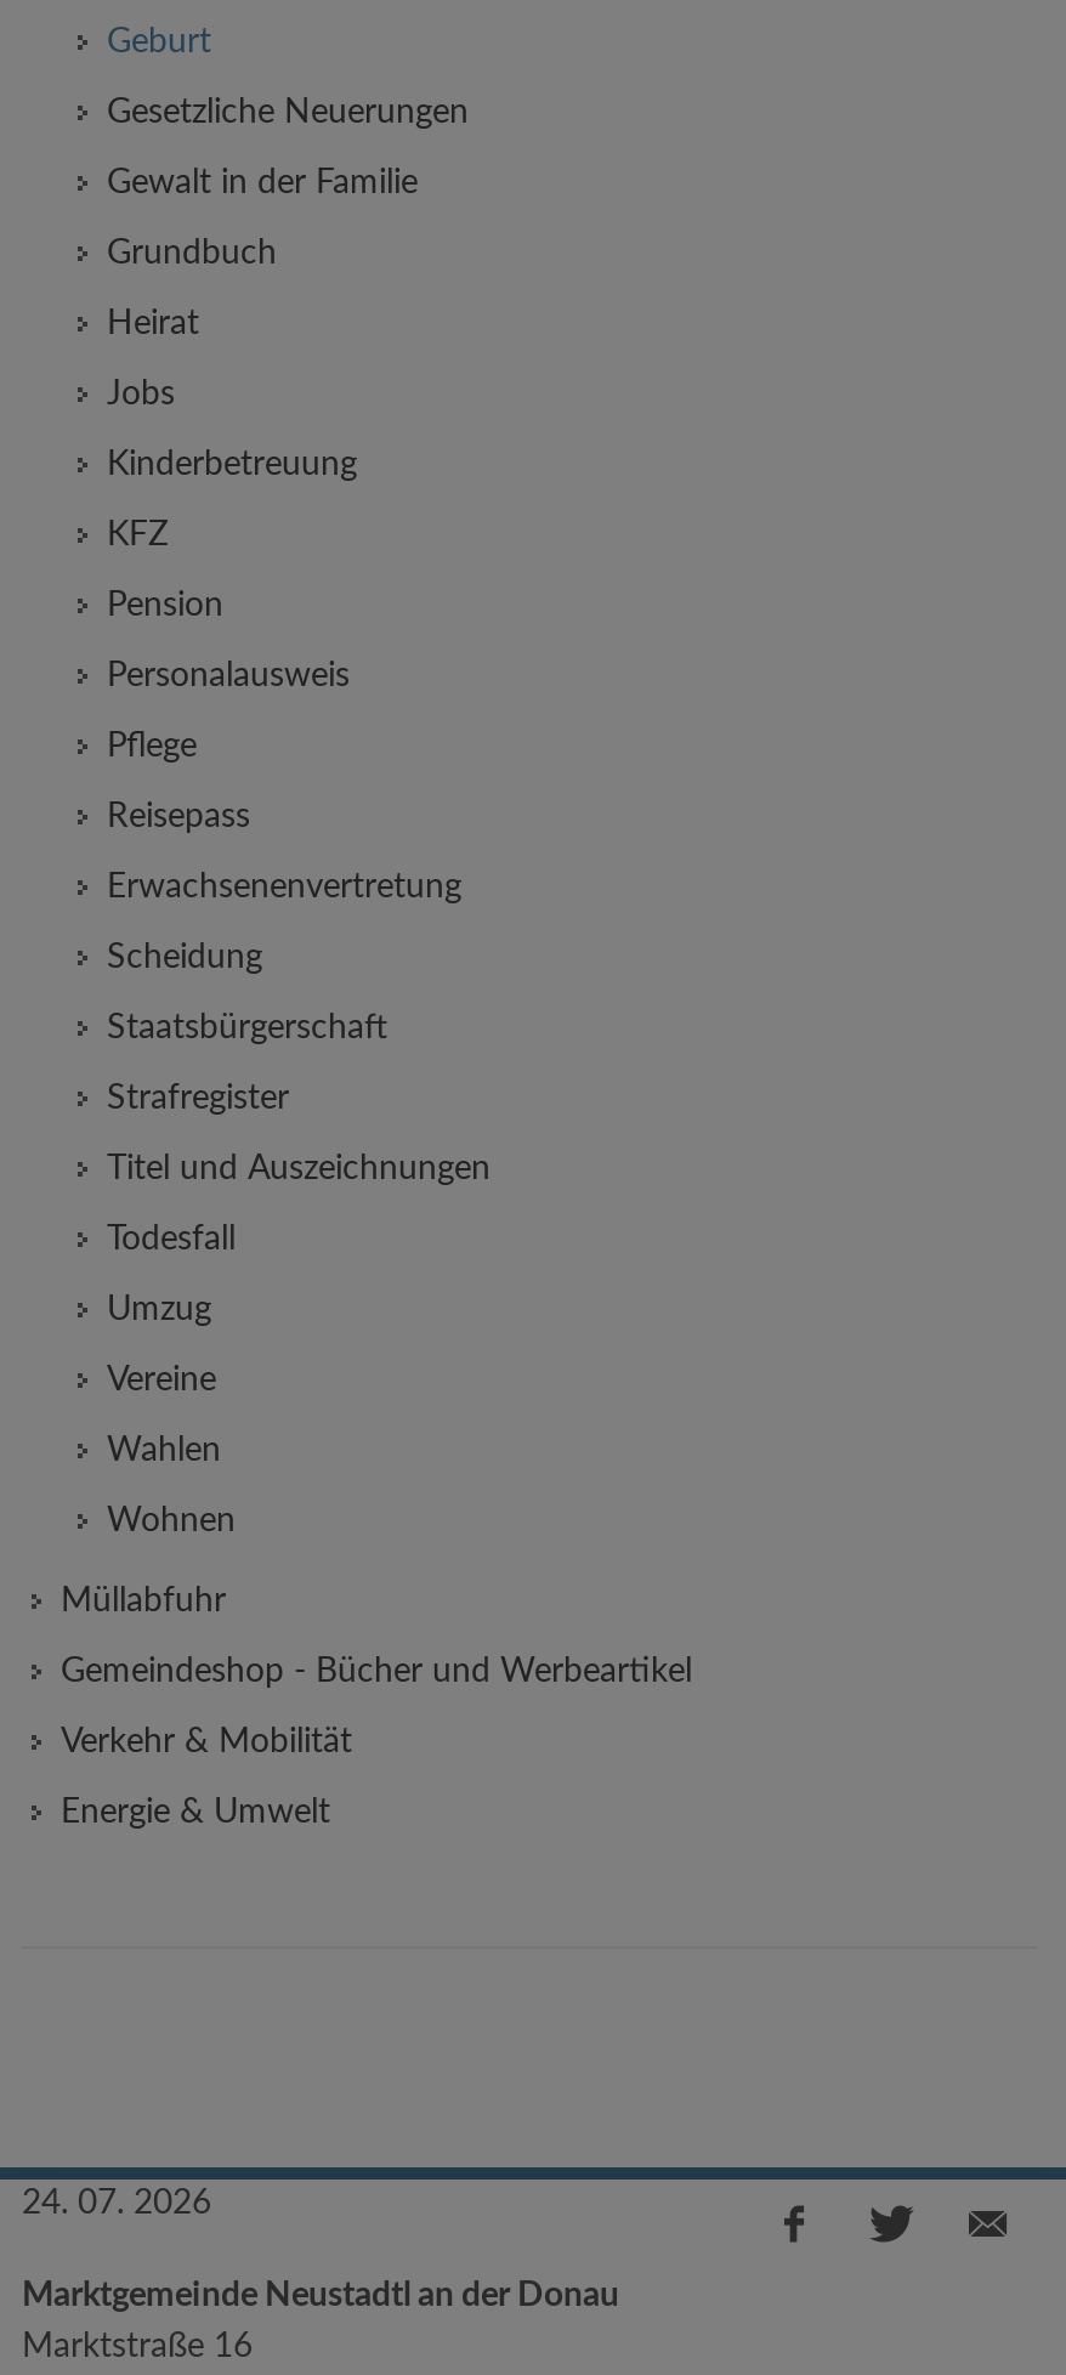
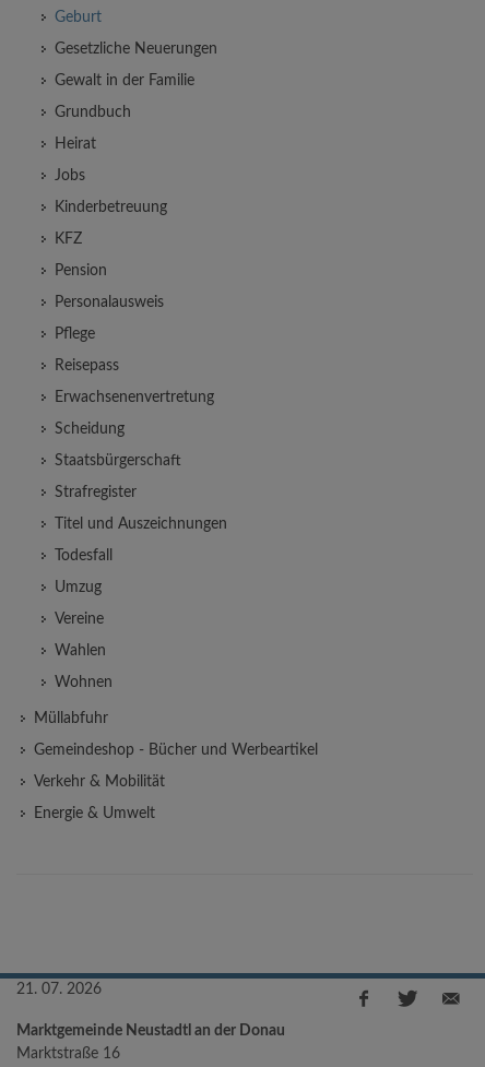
[22,2187,211,2221] 24. 07. 2026 -> [16,982,102,997] 21. 07. 2026

